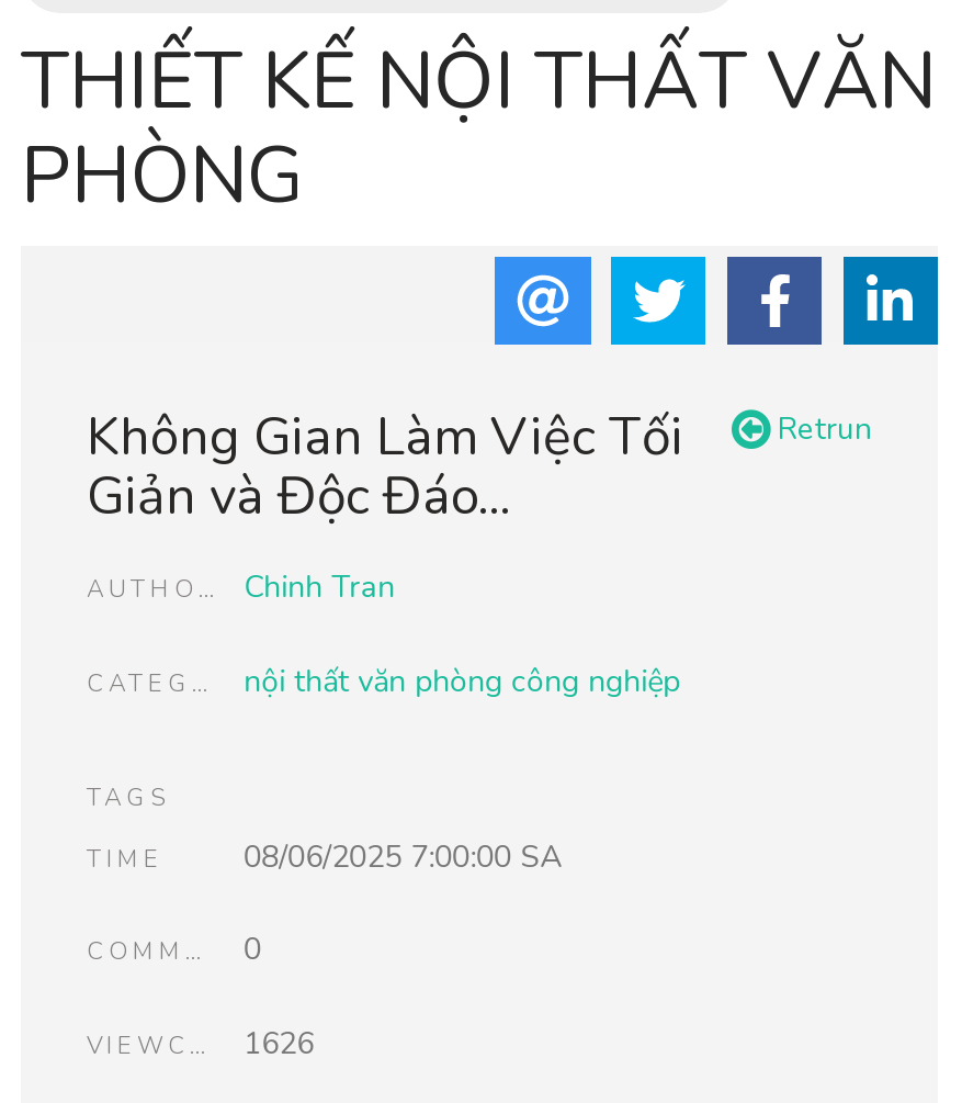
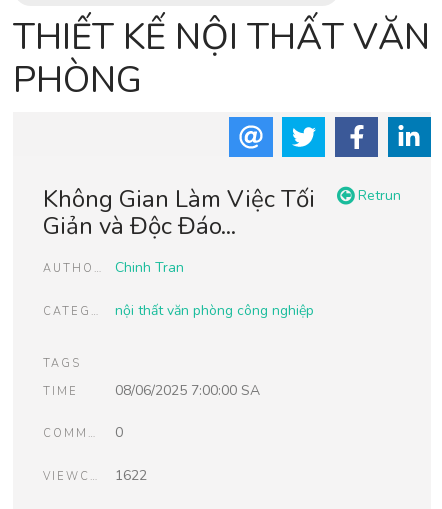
[244,1023,314,1065] 1626 -> [115,466,147,485] 1622

